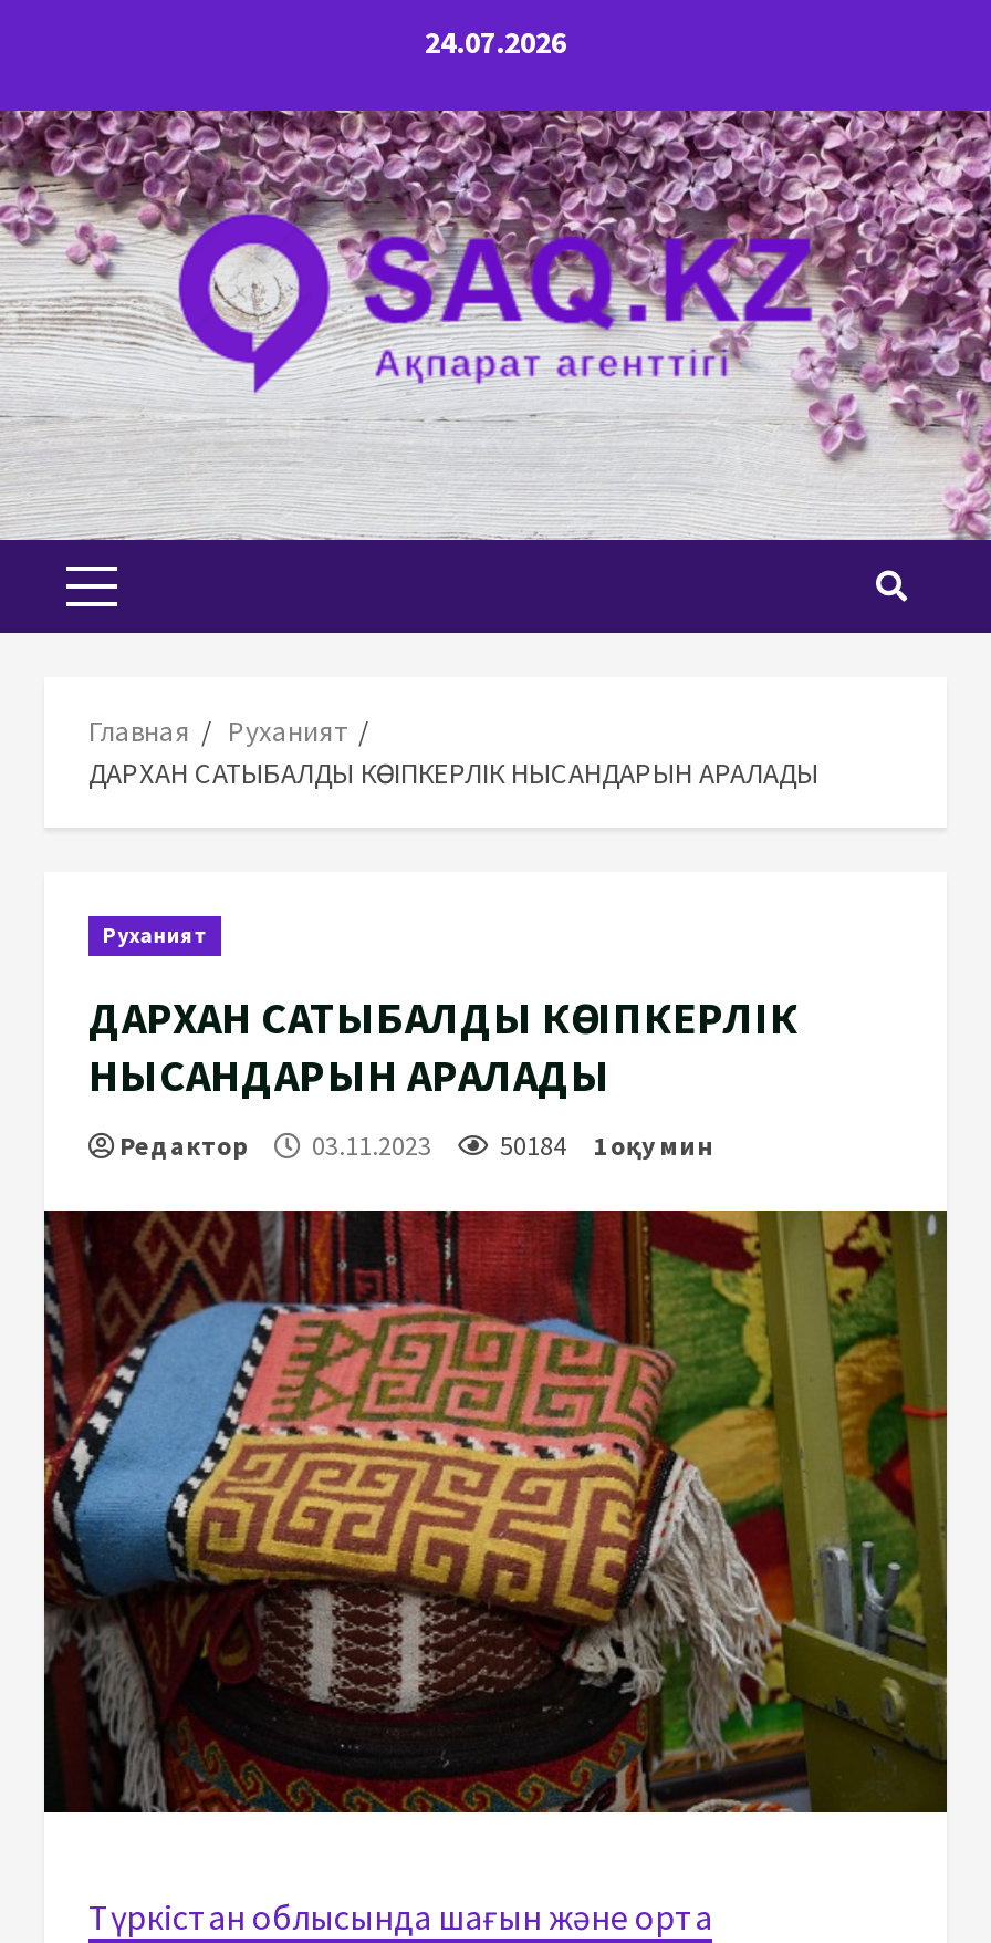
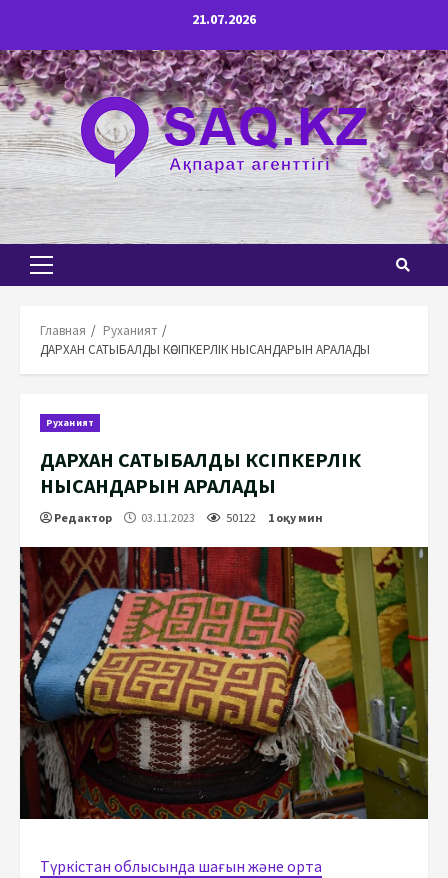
[425,21,566,61] 24.07.2026 -> [192,9,256,27] 21.07.2026
[119,1129,714,1162] Редактор 03.11.2023 50184 1 оқу мин -> [54,510,323,525] Редактор 03.11.2023 50122 1 оқу мин

